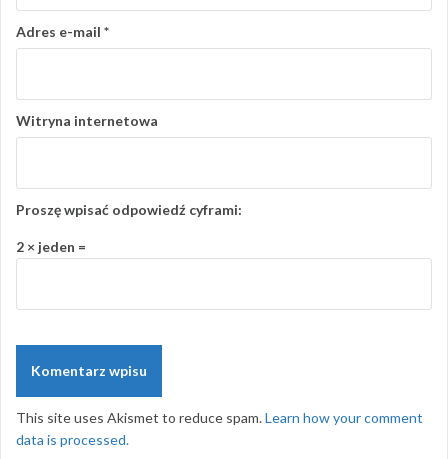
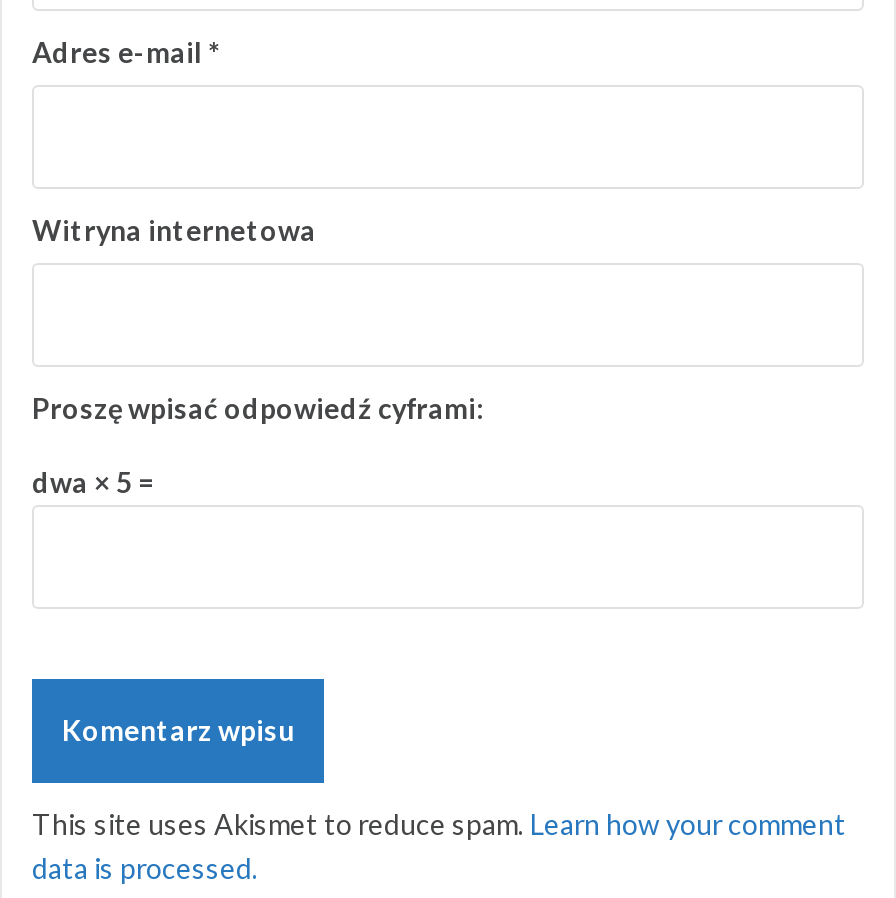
[16,238,86,255] 2 × jeden = -> [32,465,154,499] dwa × 5 =

